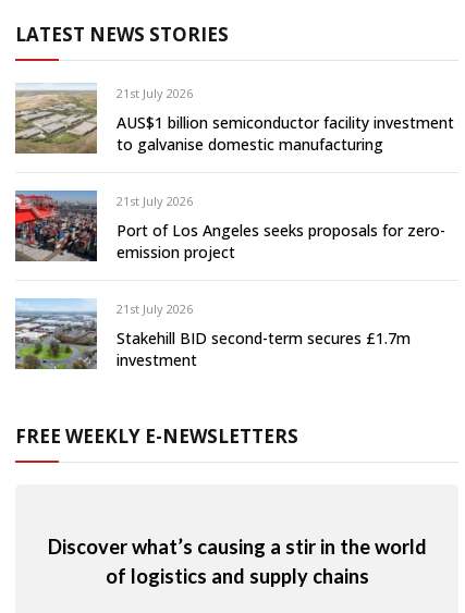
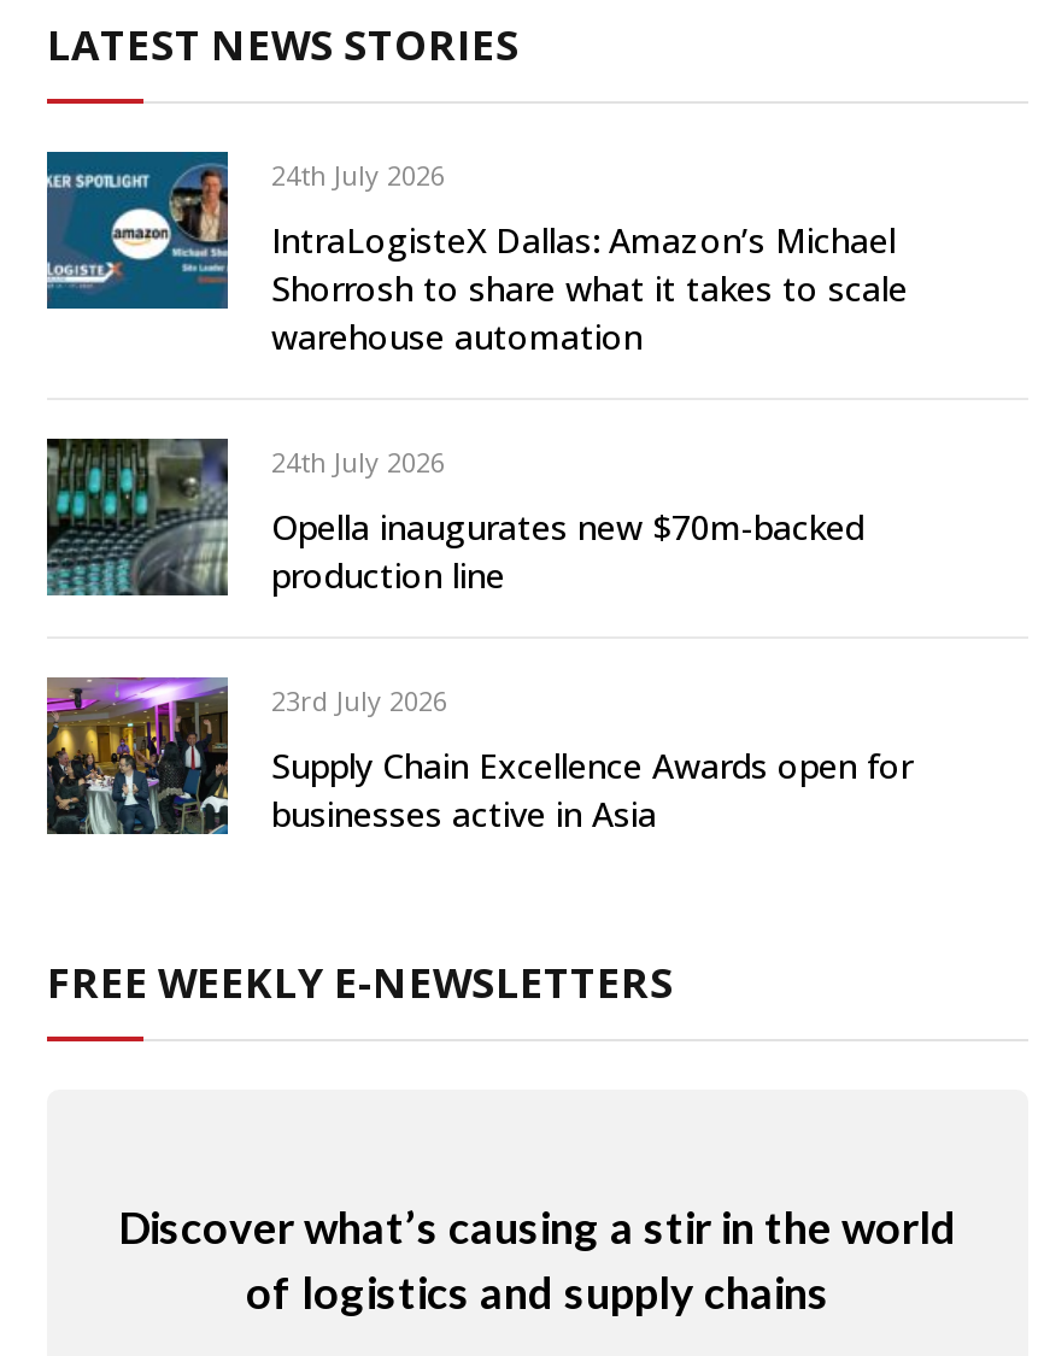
[14,83,193,155] [image] | 21st July 2026 -> [45,149,445,311] [image] | 24th July 2026
[117,112,454,154] AUS$1 billion semiconductor facility investment | to galvanise domestic manufacturing -> [271,216,908,359] IntraLogisteX Dallas: Amazon’s Michael | Shorrosh to share what it takes to scale | warehouse automation
[14,189,193,262] [image] | 21st July 2026 -> [45,436,445,595] [image] | 24th July 2026
[117,220,445,262] Port of Los Angeles seeks proposals for zero- | emission project -> [271,503,864,597] Opella inaugurates new $70m-backed | production line
[14,298,193,370] [image] | 21st July 2026 -> [45,675,447,837] [image] | 23rd July 2026
[117,328,411,370] Stakehill BID second-term secures £1.7m | investment -> [271,742,913,836] Supply Chain Excellence Awards open for | businesses active in Asia

